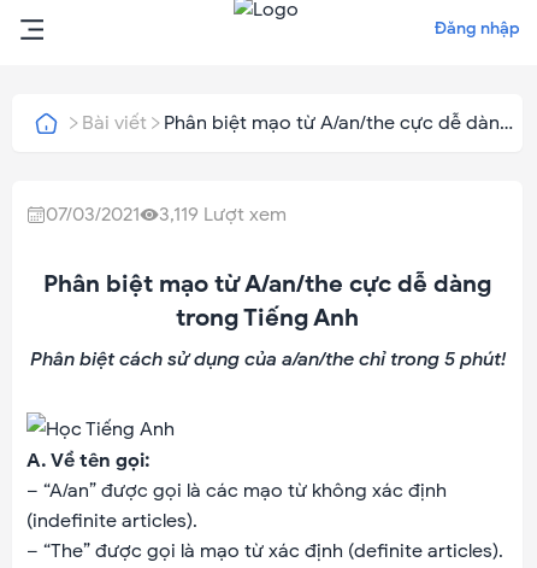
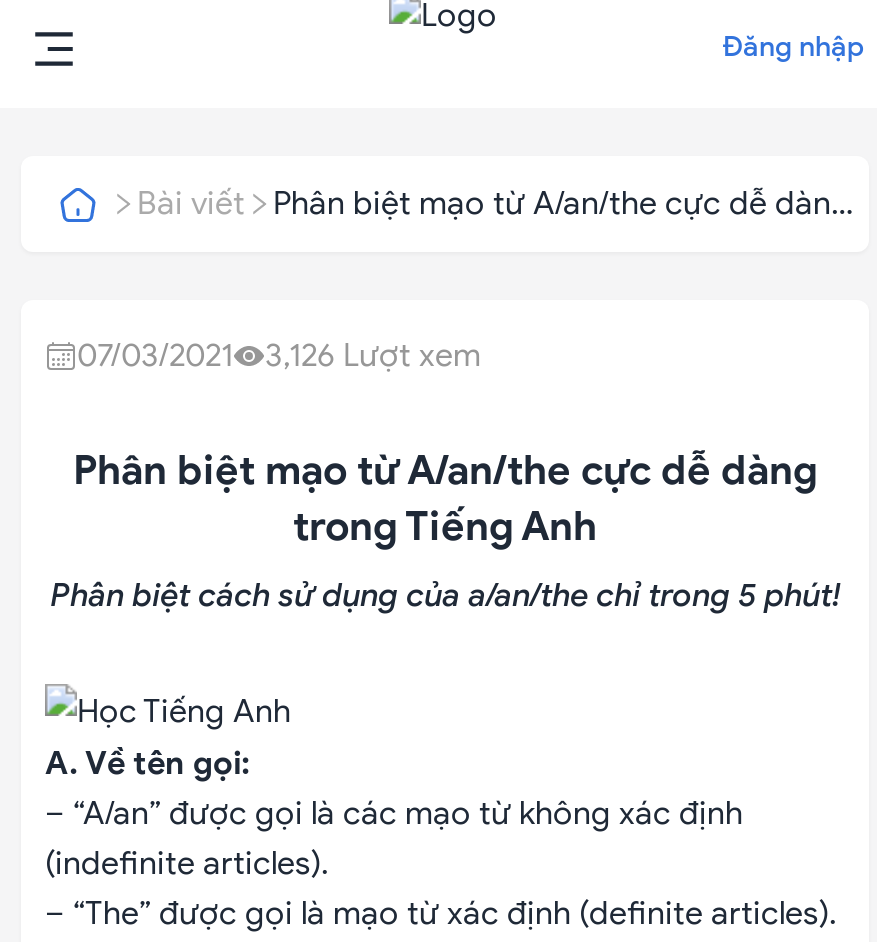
[46,203,287,227] 07/03/2021 3,119 Lượt xem -> [77,336,481,376] 07/03/2021 3,126 Lượt xem

